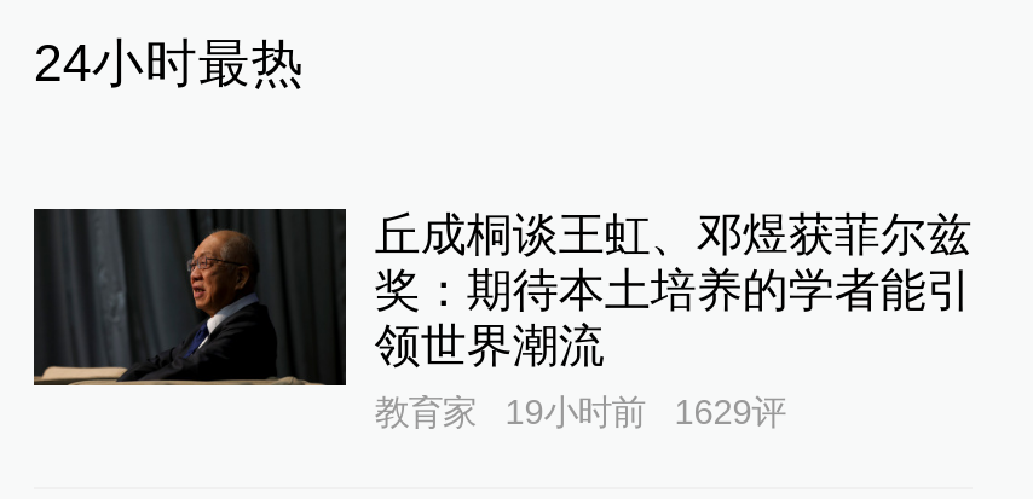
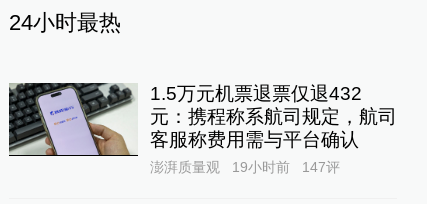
[34,207,972,388] [image] | 丘成桐谈王虹、邓煜获菲尔兹 | 奖：期待本土培养的学者能引 | 领世界潮流 -> [9,82,397,157] [image] | 1.5万元机票退票仅退432 | 元：携程称系航司规定，航司 | 客服称费用需与平台确认
[374,393,476,431] 教育家 -> [150,159,220,175] 澎湃质量观
[674,393,786,431] 1629评 -> [302,159,340,175] 147评

